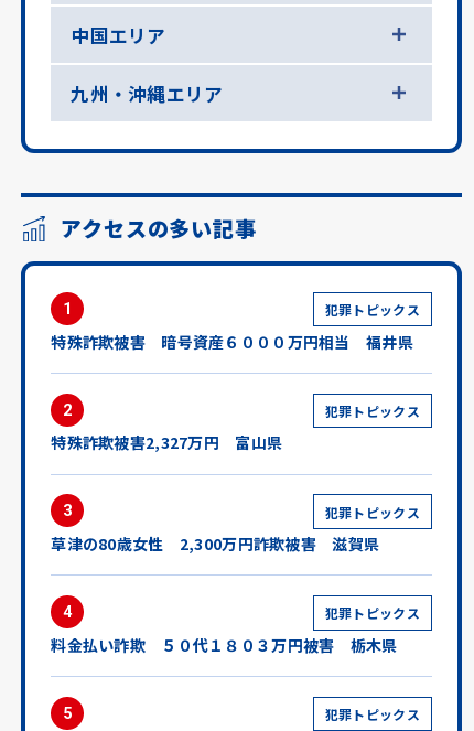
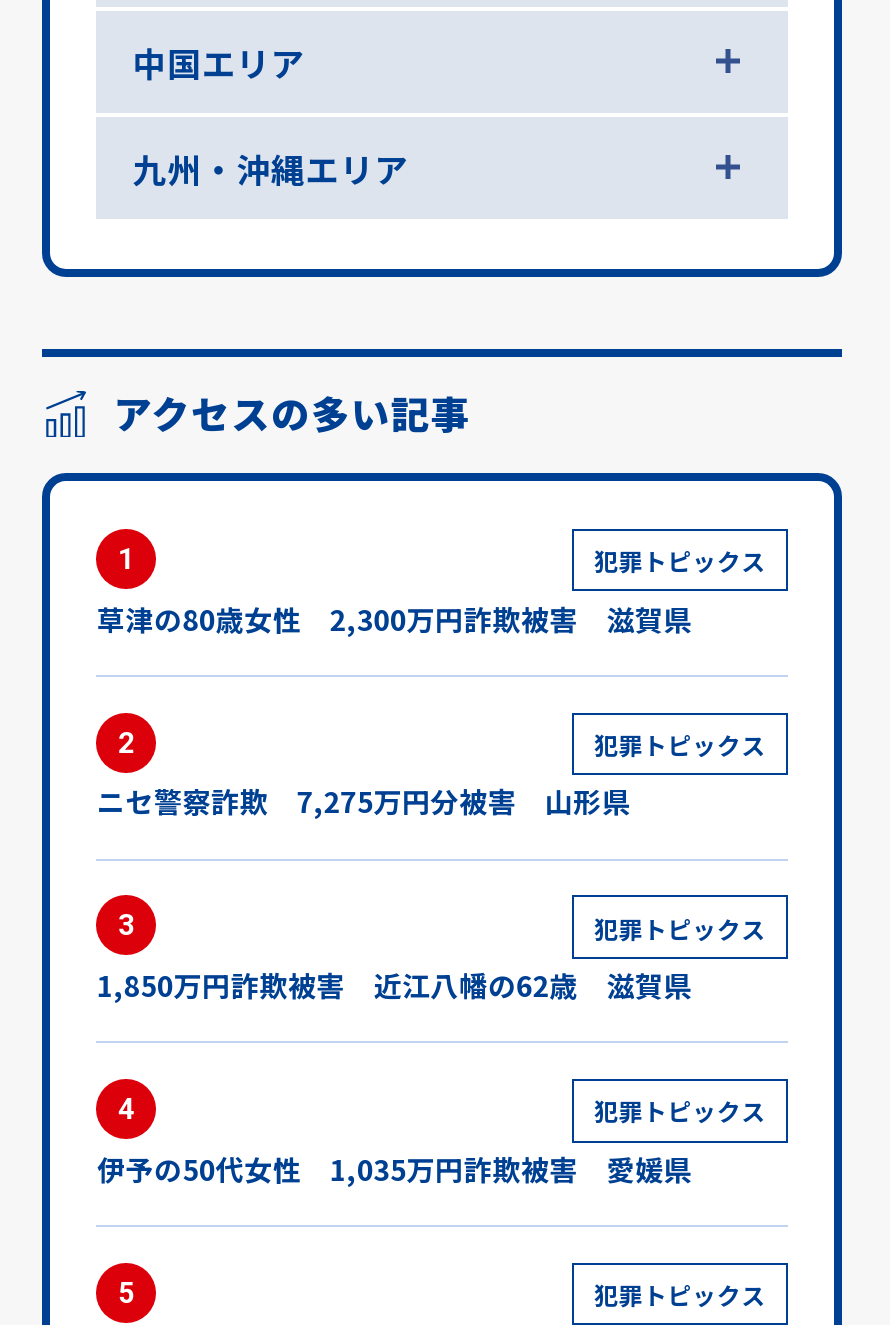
[51,330,413,352] 特殊詐欺被害 暗号資産６０００万円相当 福井県 -> none
[51,432,282,454] 特殊詐欺被害2,327万円 富山県 -> [97,782,630,822] ニセ警察詐欺 7,275万円分被害 山形県
none -> [97,966,699,1006] 1,850万円詐欺被害 近江八幡の62歳 滋賀県
moved [51,533,383,555] -> [97,598,699,638]: 草津の80歳女性 2,300万円詐欺被害 滋賀県
[51,634,397,656] 料金払い詐欺 ５０代１８０３万円被害 栃木県 -> [97,1149,692,1189] 伊予の50代女性 1,035万円詐欺被害 愛媛県

